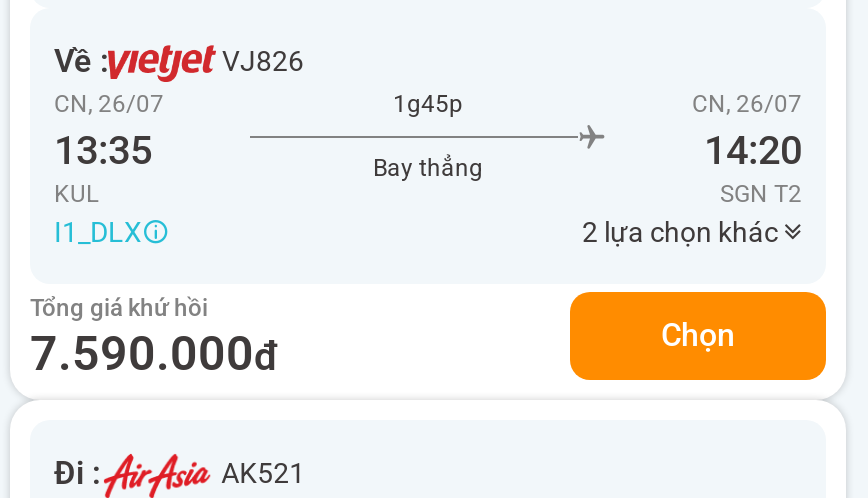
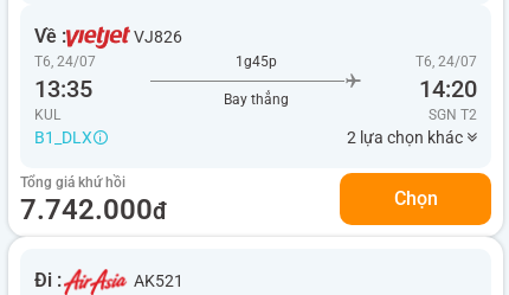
[54,90,164,118] CN, 26/07 -> [34,53,96,70] T6, 24/07
[692,90,802,118] CN, 26/07 -> [415,53,477,70] T6, 24/07
[54,216,142,248] I1_DLX -> [34,128,92,147] B1_DLX
[30,326,278,382] 7.590.000đ -> [20,193,167,226] 7.742.000đ

